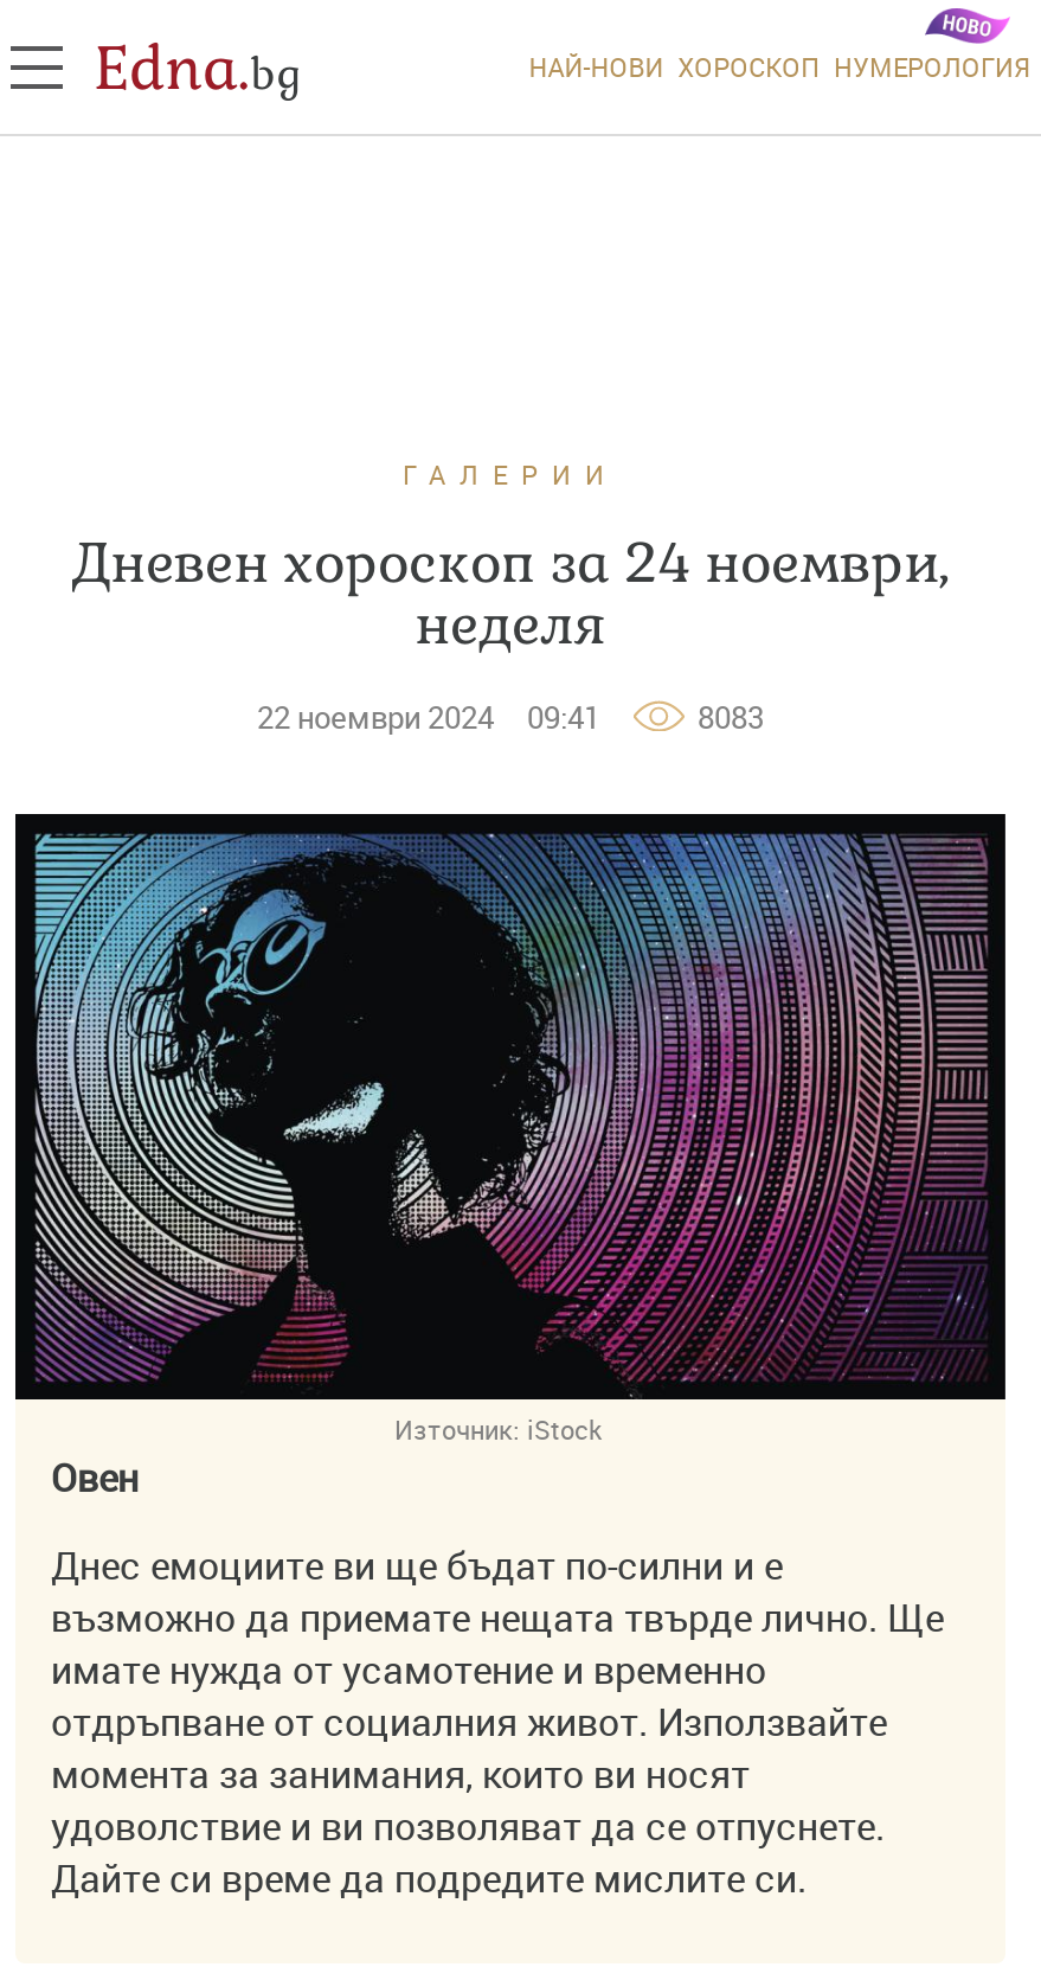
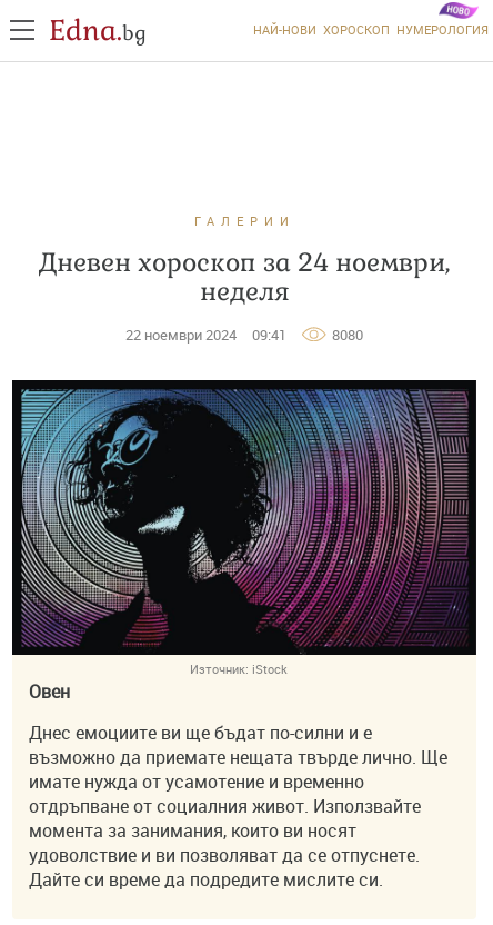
[698,696,764,738] 8083 -> [332,325,363,345] 8080

